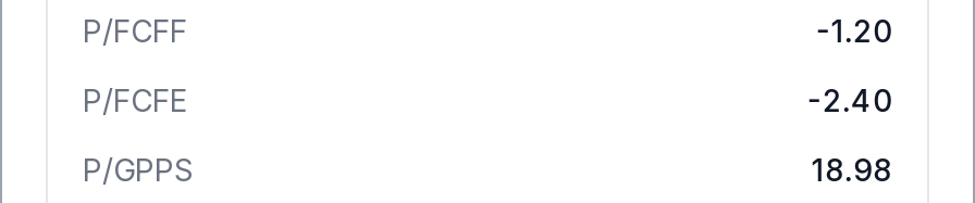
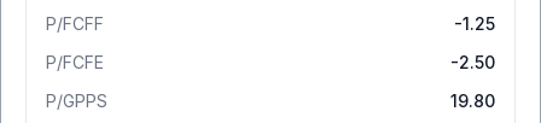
[816,12,892,49] -1.20 -> [454,13,495,34] -1.25
[807,82,892,119] -2.40 -> [450,52,495,72] -2.50
[812,151,892,188] 18.98 -> [450,91,495,111] 19.80

